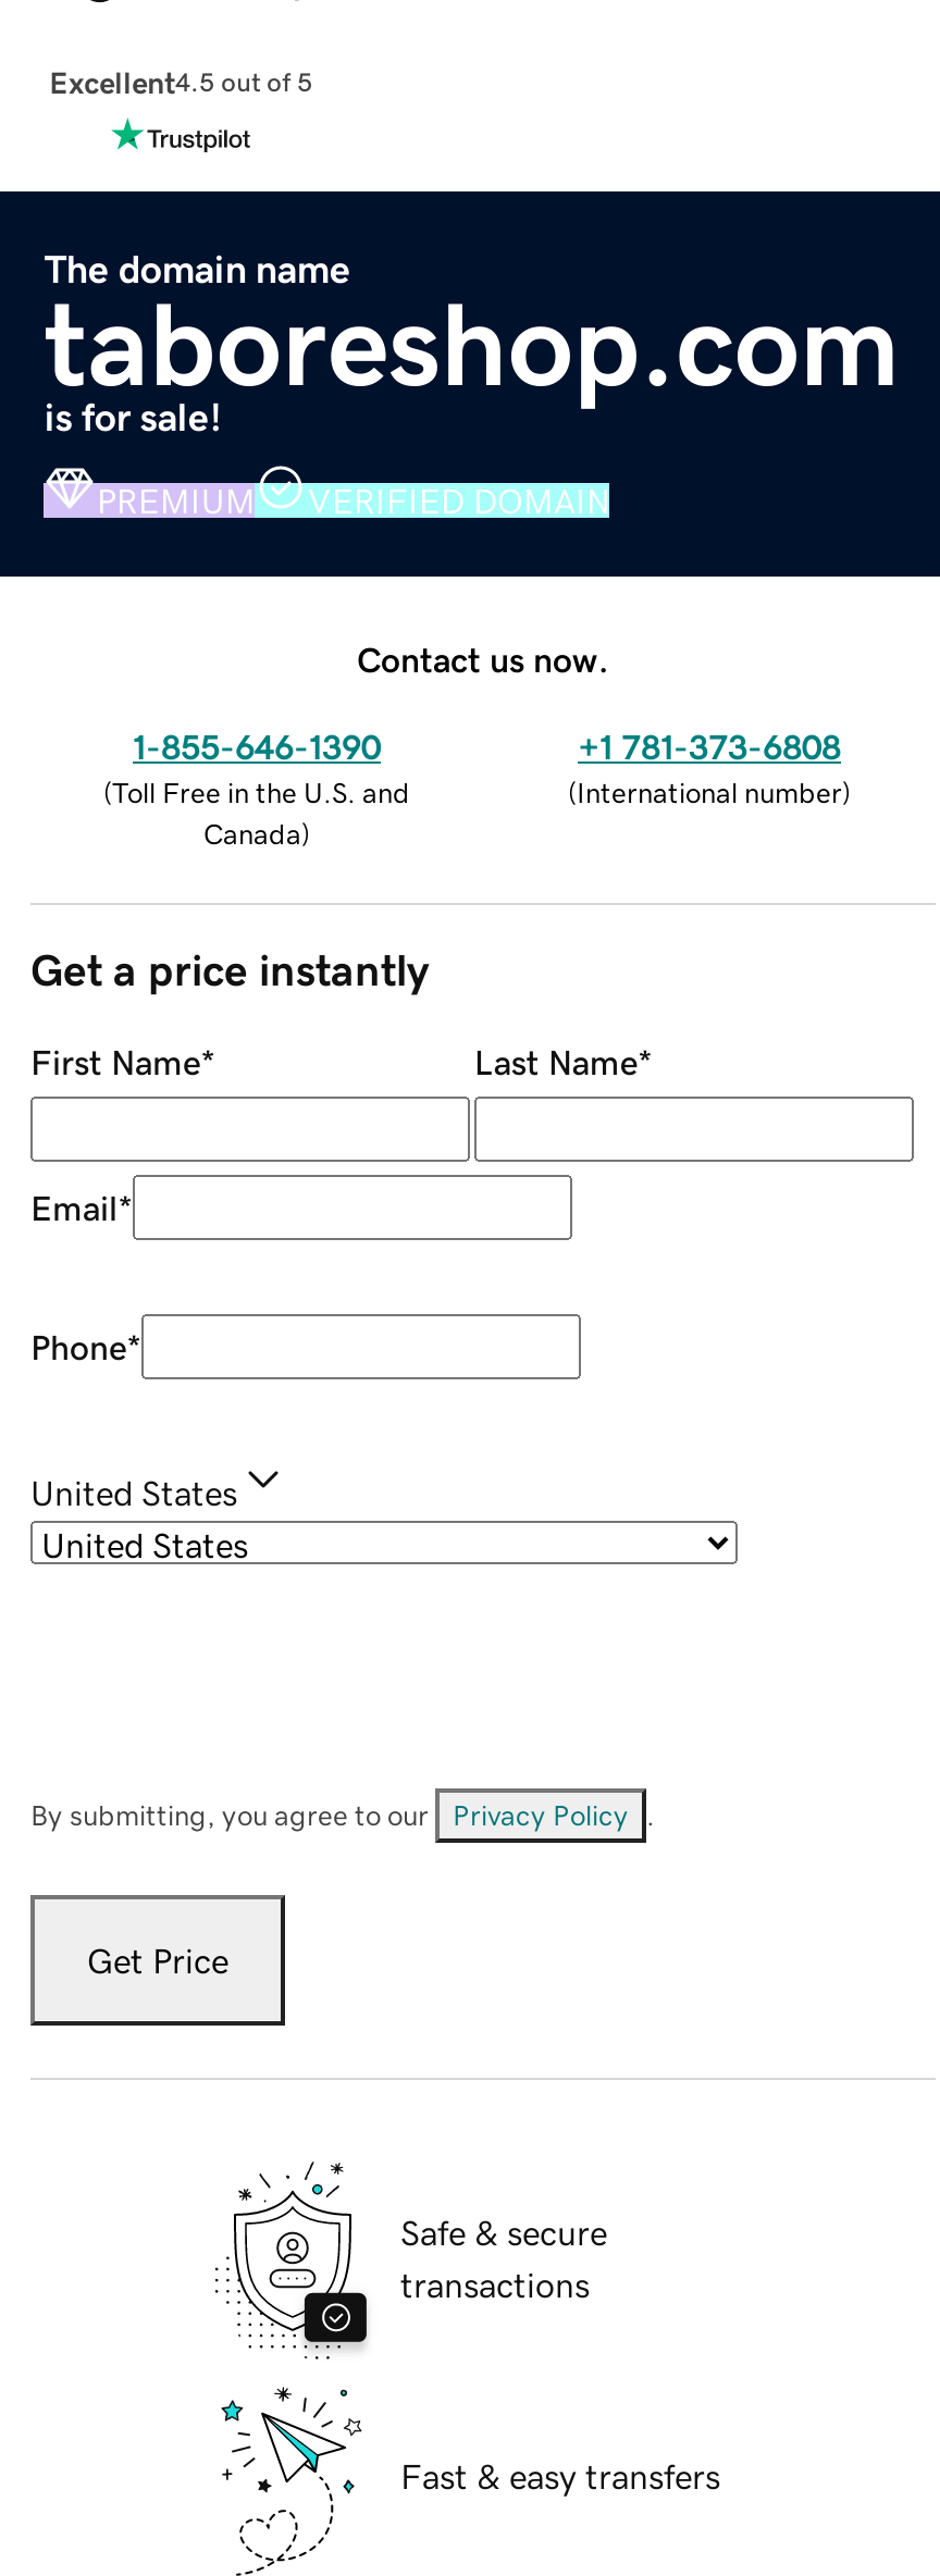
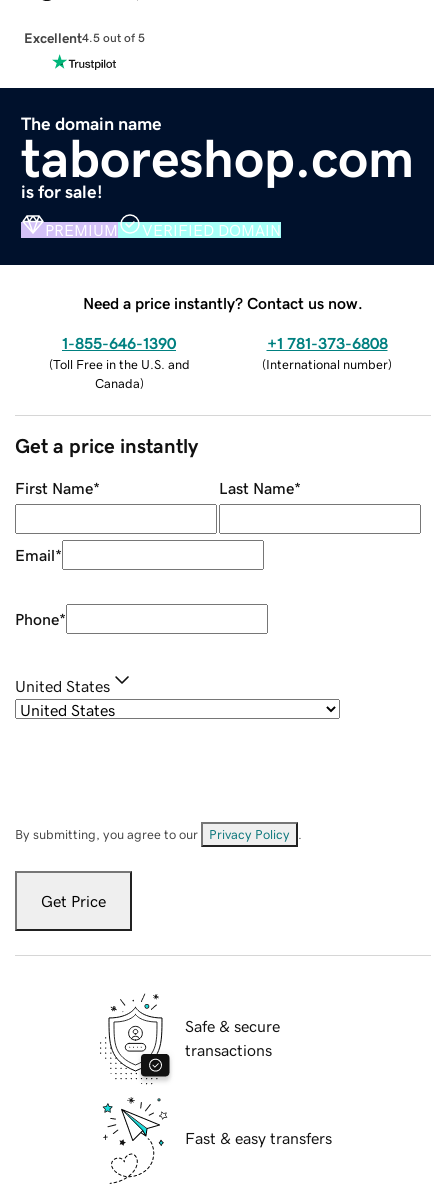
[357,641,609,676] Contact us now. -> [83,295,363,311] Need a price instantly? Contact us now.

